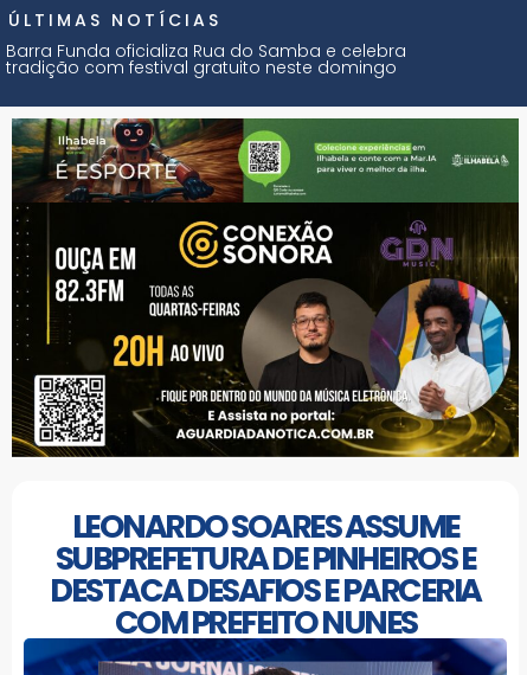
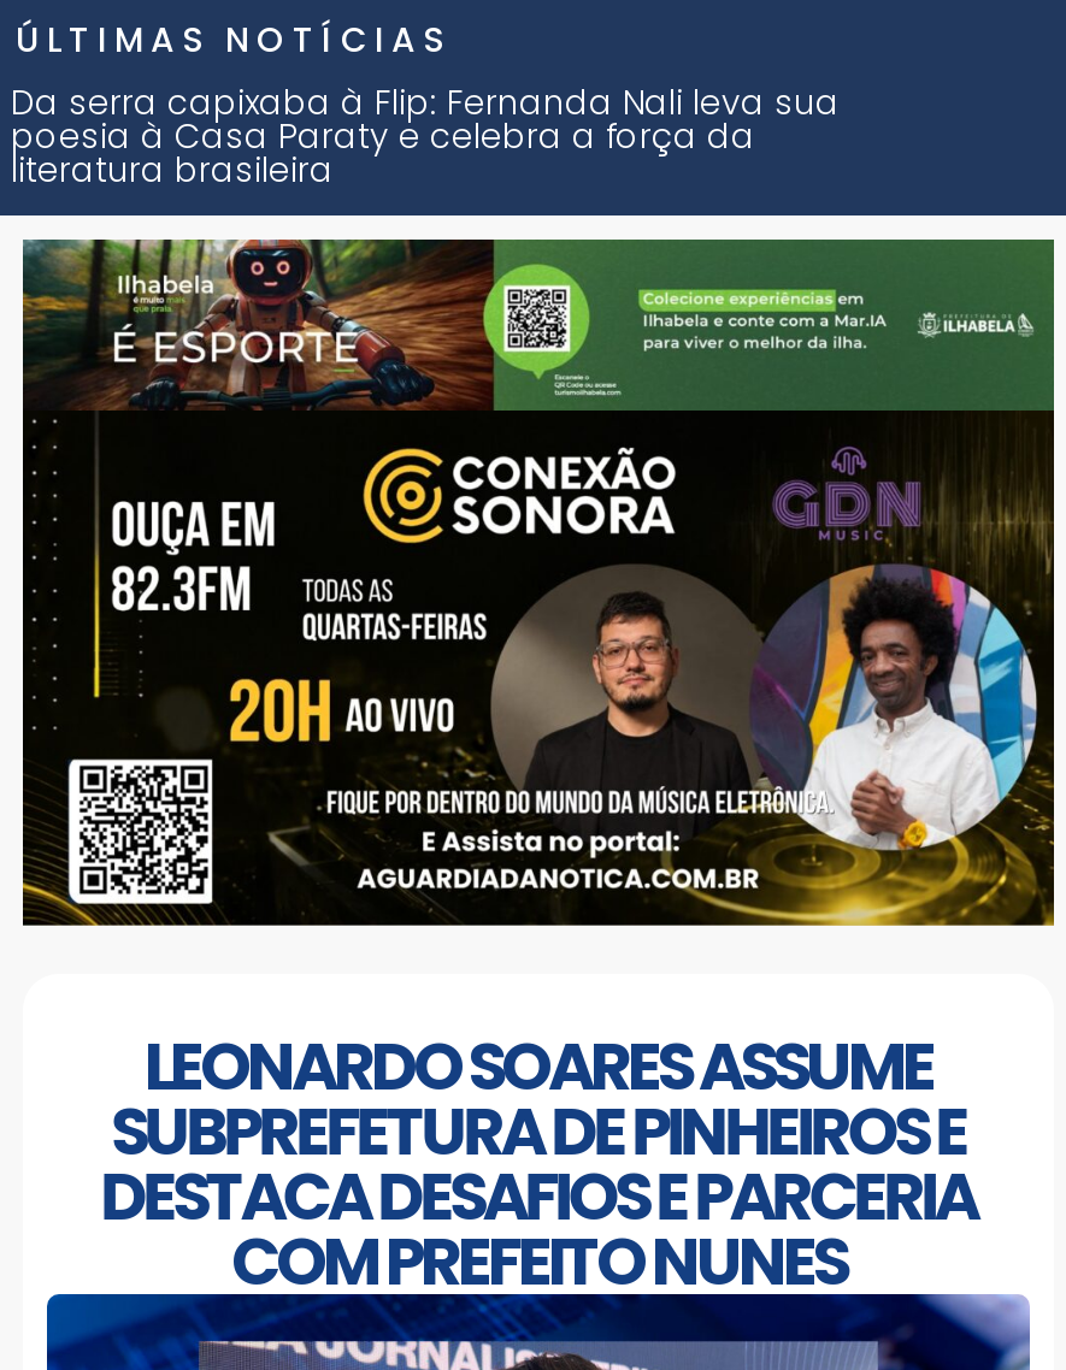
[6,39,406,79] Barra Funda oficializa Rua do Samba e celebra | tradição com festival gratuito neste domingo -> [11,78,840,194] Da serra capixaba à Flip: Fernanda Nali leva sua | poesia à Casa Paraty e celebra a força da | literatura brasileira

